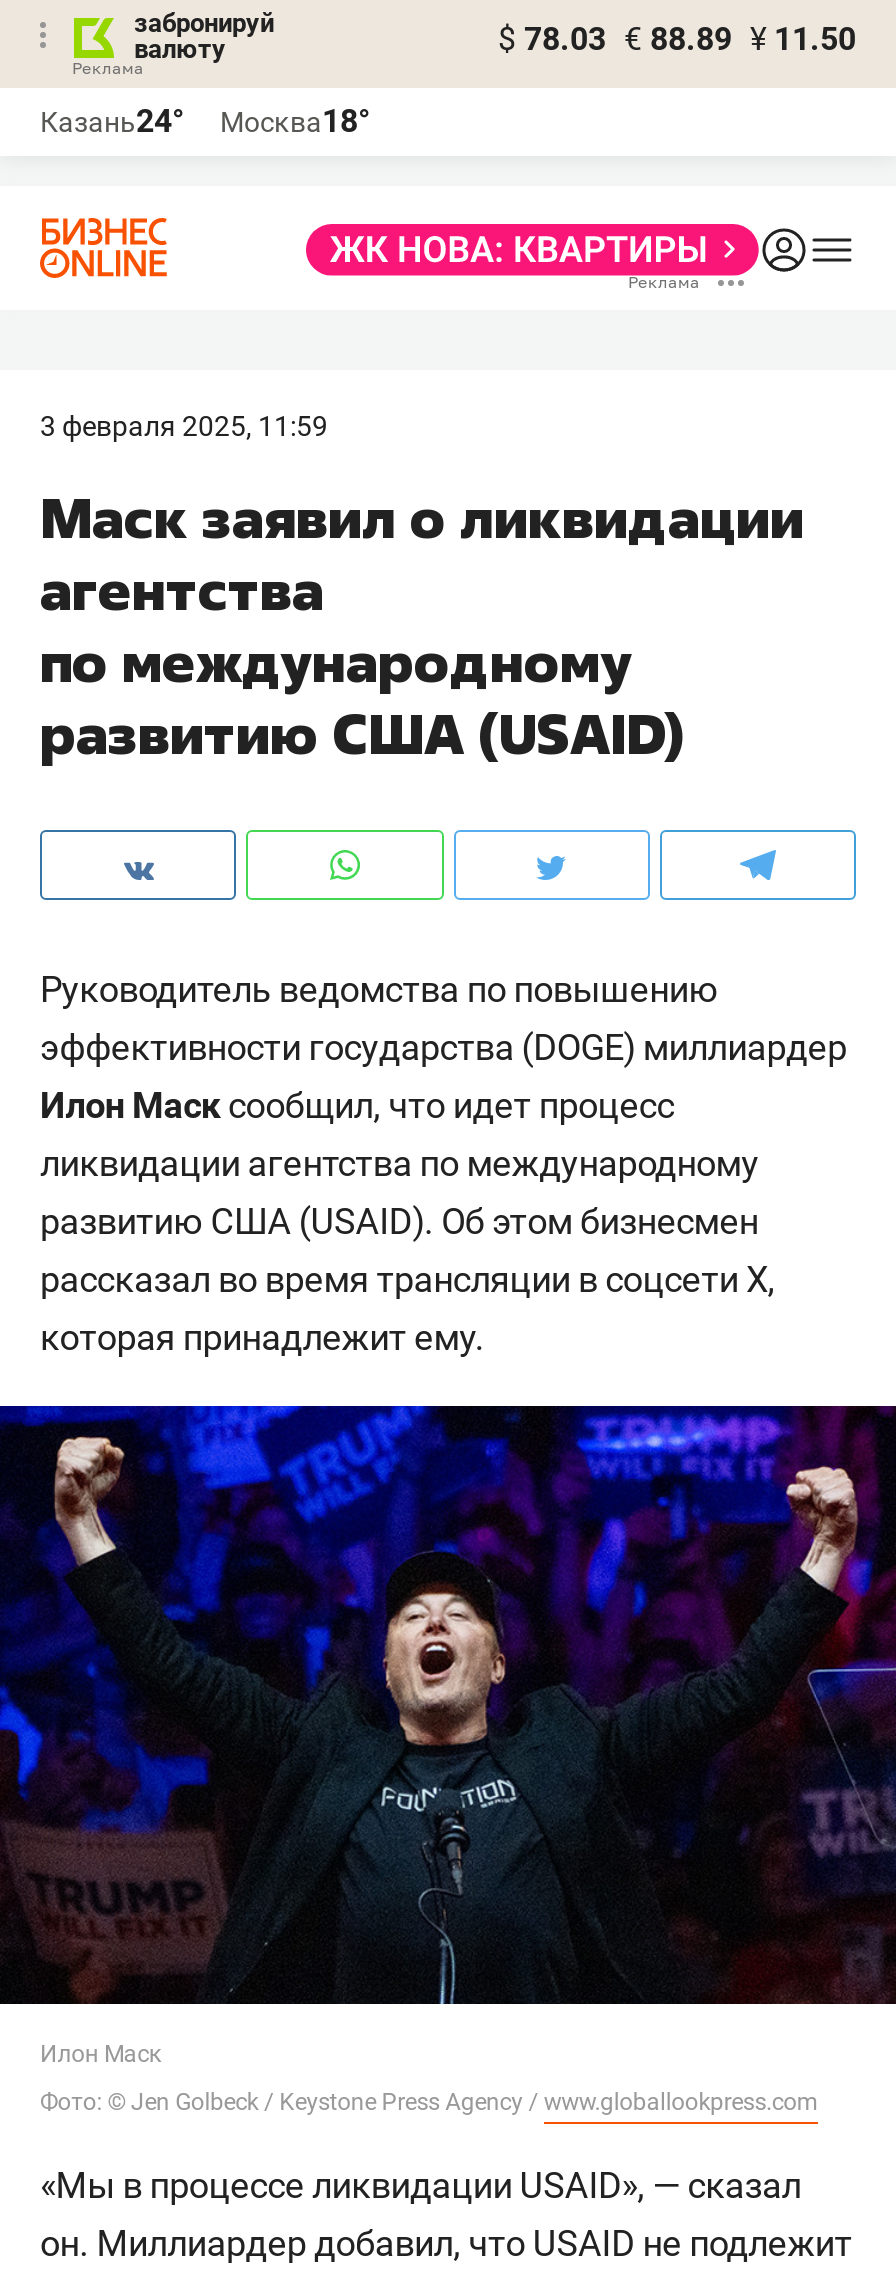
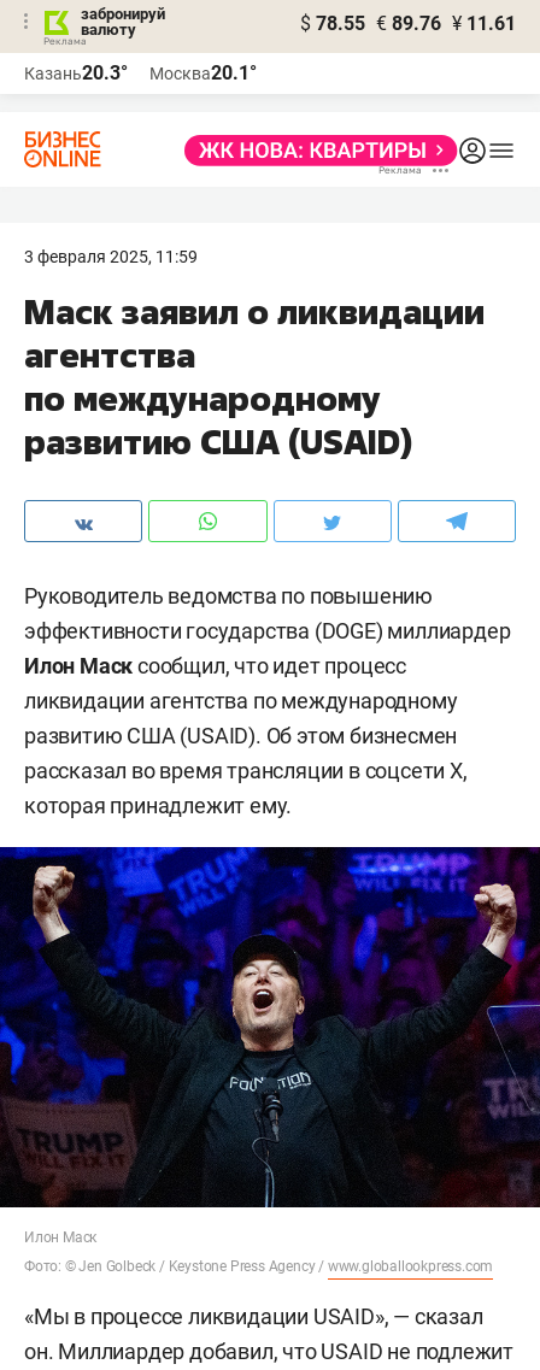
[498,20,856,58] $ 78.03 € 88.89 ¥ 11.50 -> [300,12,516,35] $ 78.55 € 89.76 ¥ 11.61
[40,102,184,140] Казань24° -> [24,61,128,84] Казань20.3°
[220,102,370,140] Москва18° -> [149,61,257,84] Москва20.1°

